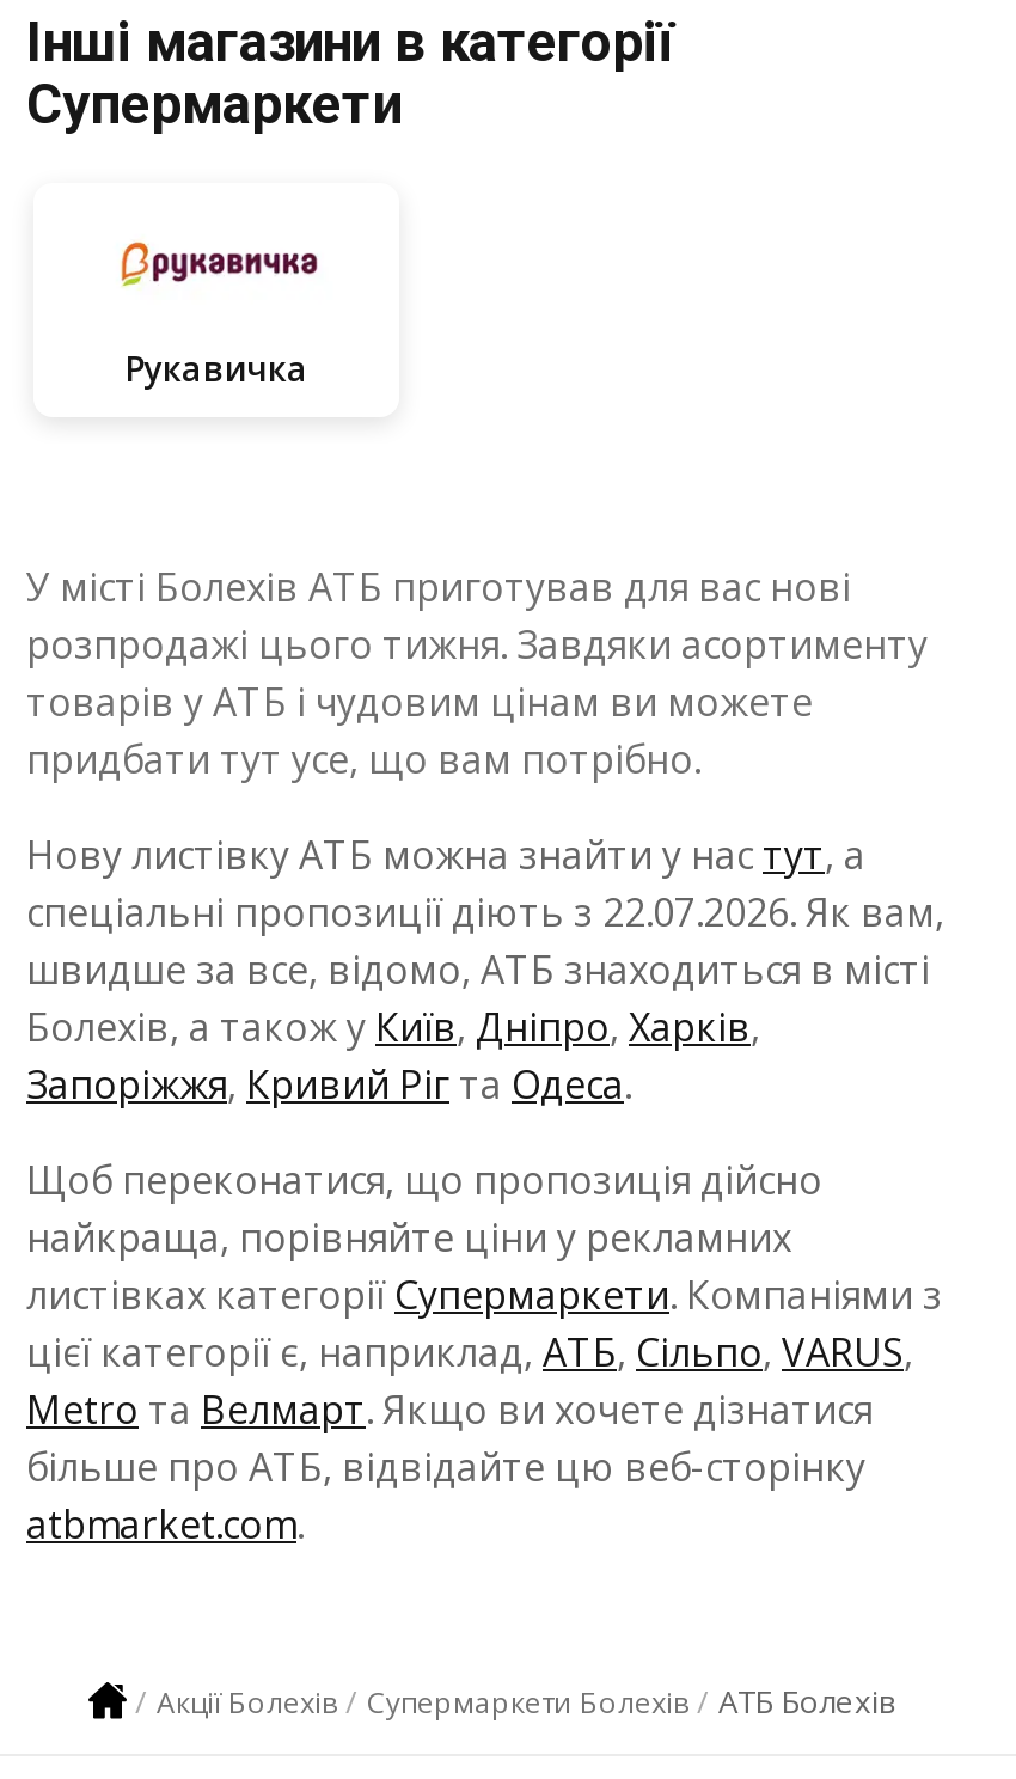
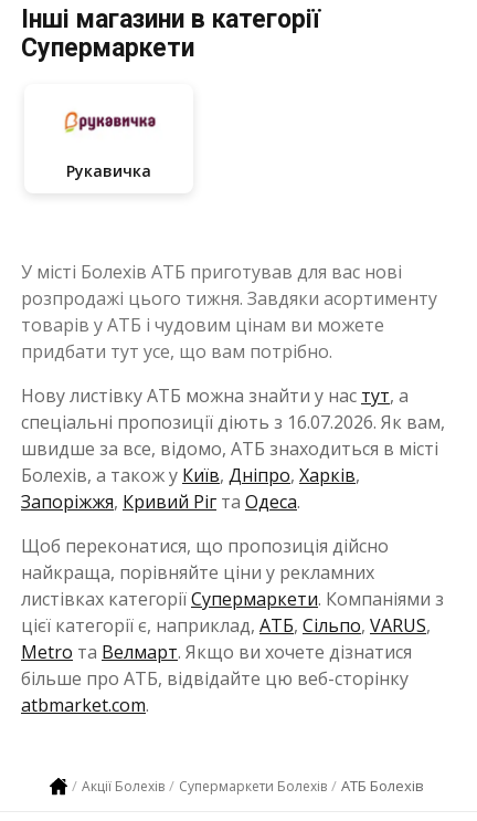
[26,887,944,939] спеціальні пропозиції діють з 22.07.2026. Як вам, -> [21,410,445,434] спеціальні пропозиції діють з 16.07.2026. Як вам,

